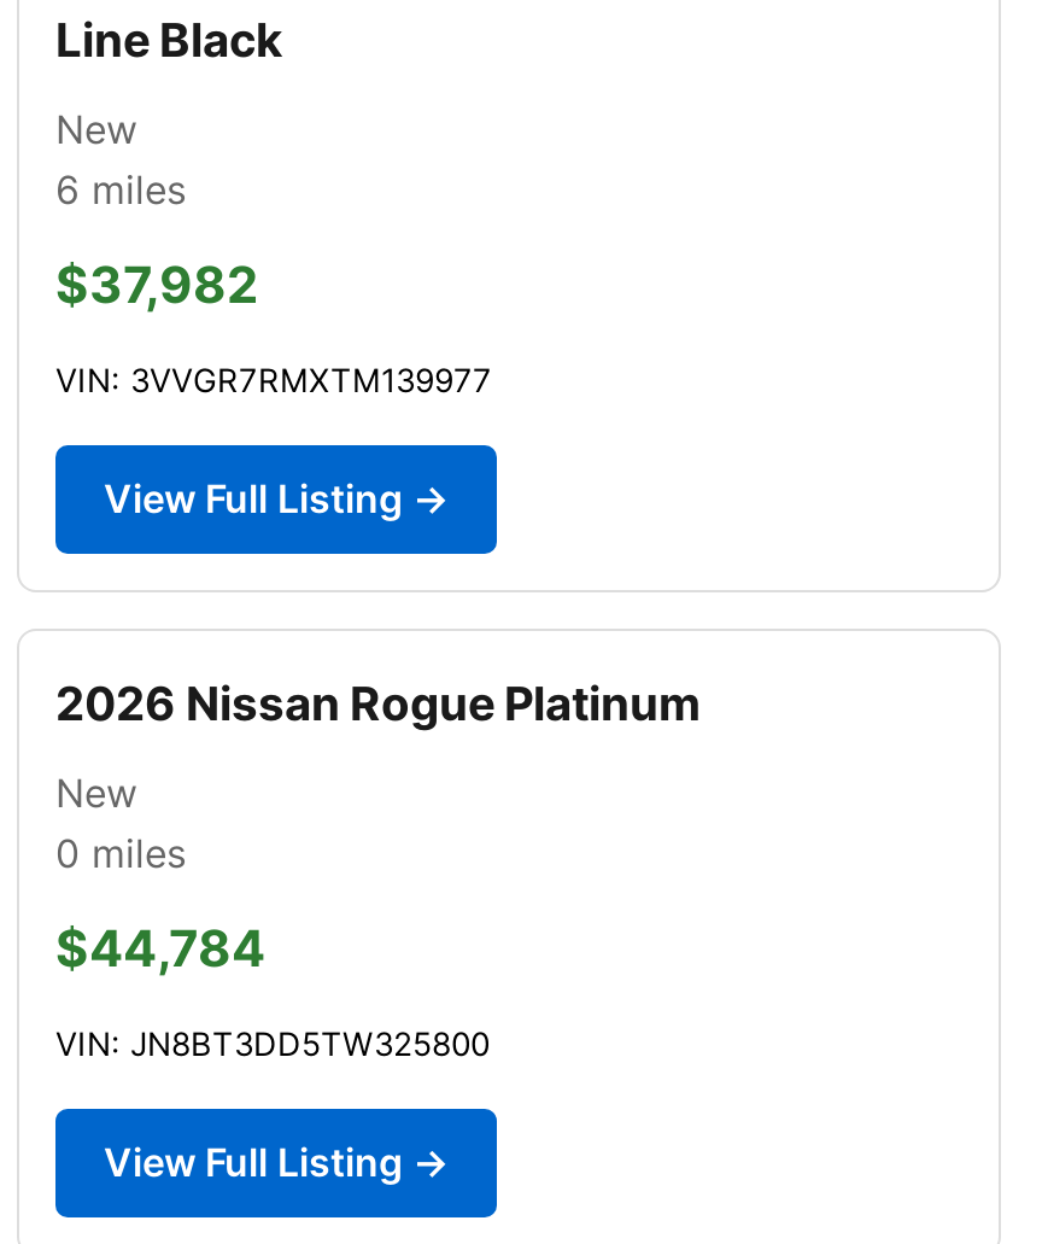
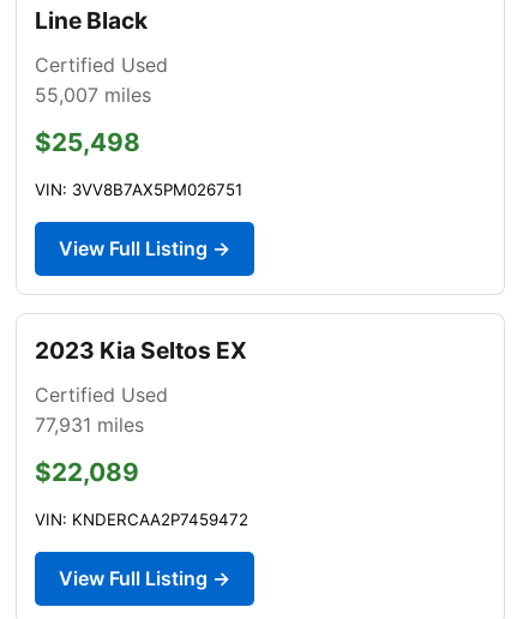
[55,105,186,213] New | 6 miles -> [35,53,168,107] Certified Used | 55,007 miles
[55,254,258,315] $37,982 -> [35,127,140,157] $25,498
[55,361,492,399] VIN: 3VVGR7RMXTM139977 -> [35,180,242,199] VIN: 3VV8B7AX5PM026751
[55,674,702,732] 2026 Nissan Rogue Platinum -> [35,336,247,365] 2023 Kia Seltos EX
[55,768,186,877] New | 0 miles -> [35,383,168,437] Certified Used | 77,931 miles
[55,918,265,978] $44,784 -> [35,457,139,487] $22,089
[55,1024,490,1063] VIN: JN8BT3DD5TW325800 -> [35,510,248,529] VIN: KNDERCAA2P7459472

